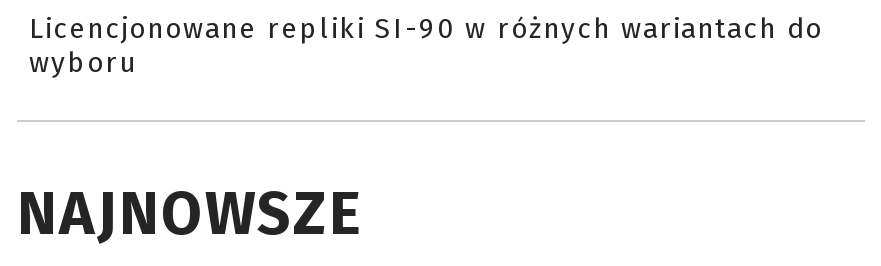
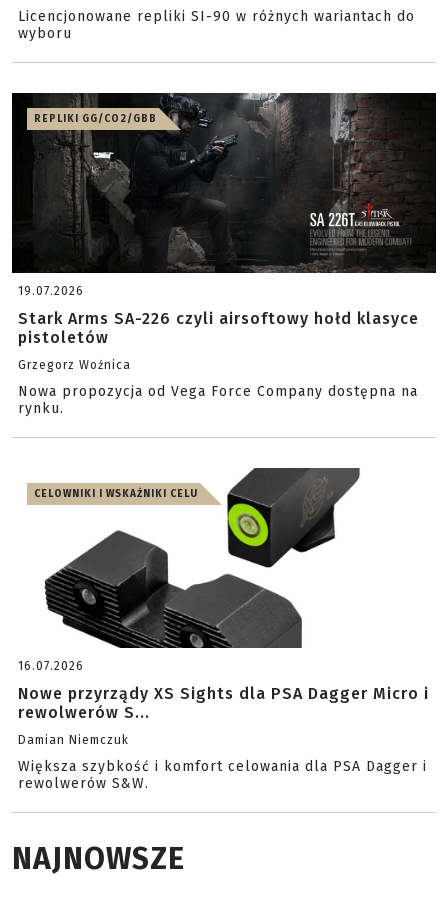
none -> [11,92,437,274] [image] | REPLIKI GG/CO2/GBB
none -> [18,284,419,417] 19.07.2026 | Stark Arms SA-226 czyli airsoftowy hołd klasyce | pistoletów | Grzegorz Woźnica | Nowa propozycja od Vega Force Company dostępna na | rynku.
none -> [18,659,429,792] 16.07.2026 | Nowe przyrządy XS Sights dla PSA Dagger Micro i | rewolwerów S... | Damian Niemczuk | Większa szybkość i komfort celowania dla PSA Dagger i | rewolwerów S&W.
none -> [34,467,361,649] [image] | CELOWNIKI I WSKAŹNIKI CELU

